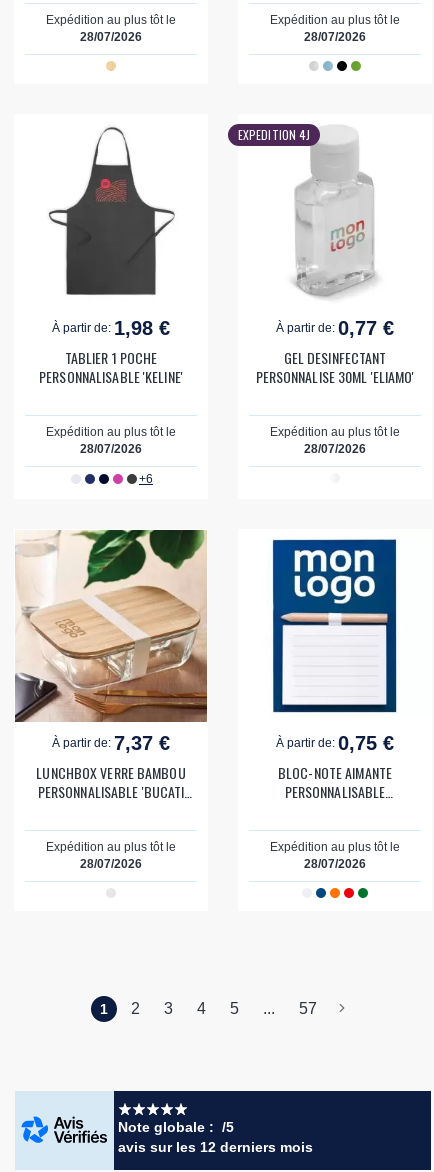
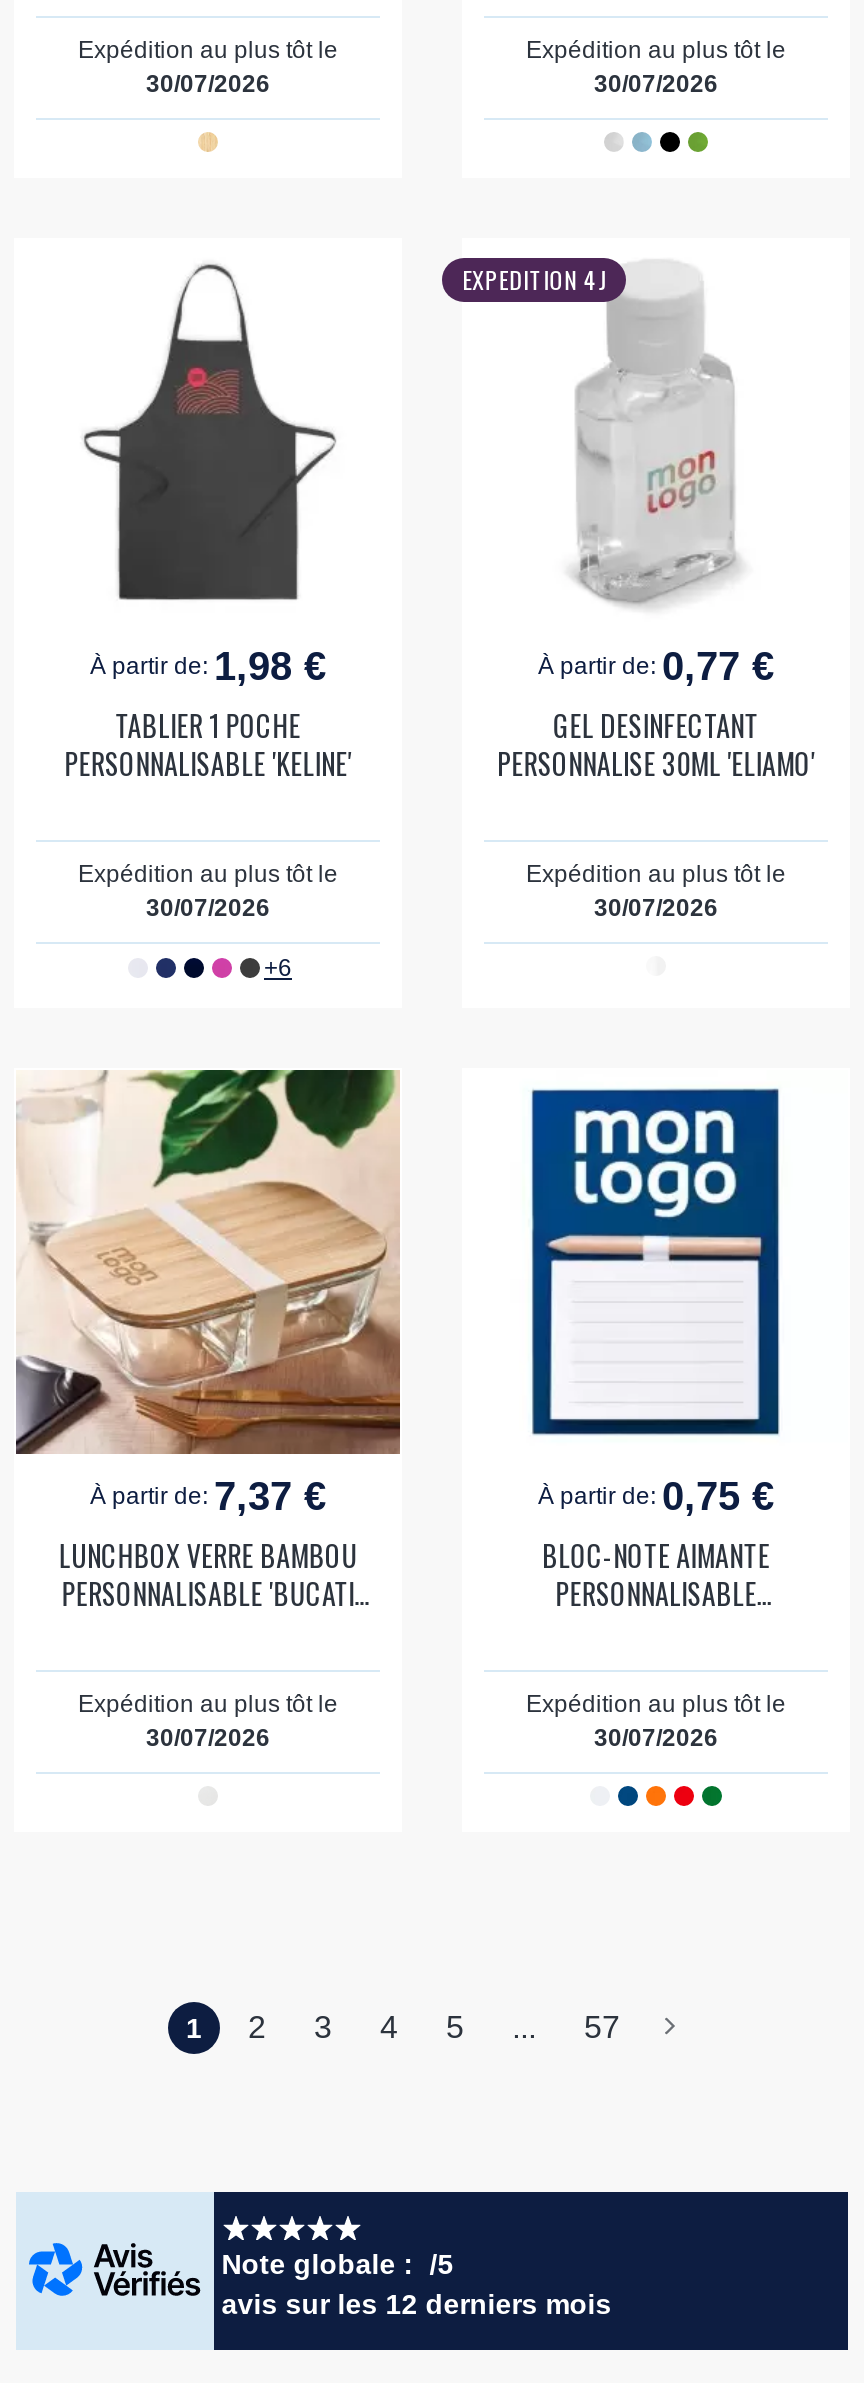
[80,30,142,44] 28/07/2026 -> [146,70,270,98] 30/07/2026
[304,30,366,44] 28/07/2026 -> [594,70,718,98] 30/07/2026
[80,442,142,456] 28/07/2026 -> [146,893,270,921] 30/07/2026
[304,442,366,456] 28/07/2026 -> [594,893,718,921] 30/07/2026
[80,856,142,870] 28/07/2026 -> [146,1723,270,1751] 30/07/2026
[304,856,366,870] 28/07/2026 -> [594,1723,718,1751] 30/07/2026

